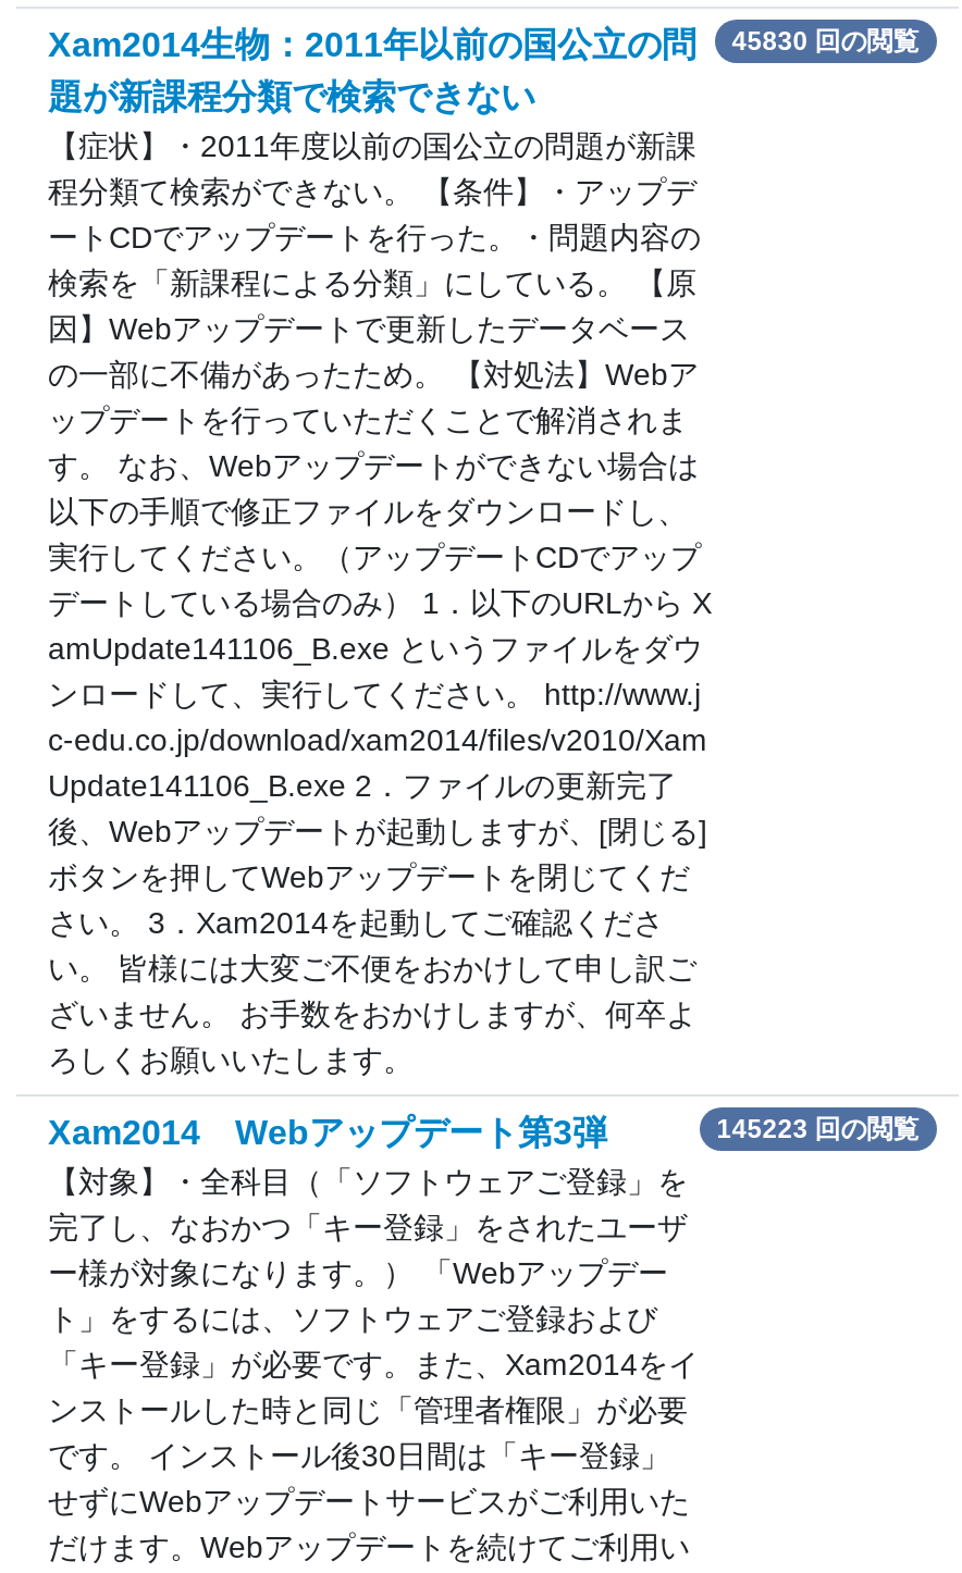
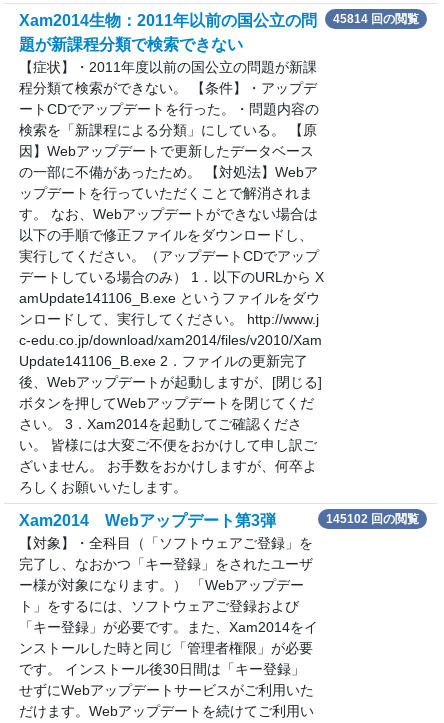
[48,26,919,63] Xam2014生物：2011年以前の国公立の問 45830 回の閲覧 -> [18,12,419,29] Xam2014生物：2011年以前の国公立の問 45814 回の閲覧
[716,1114,919,1145] 145223 回の閲覧 -> [326,512,419,526] 145102 回の閲覧

